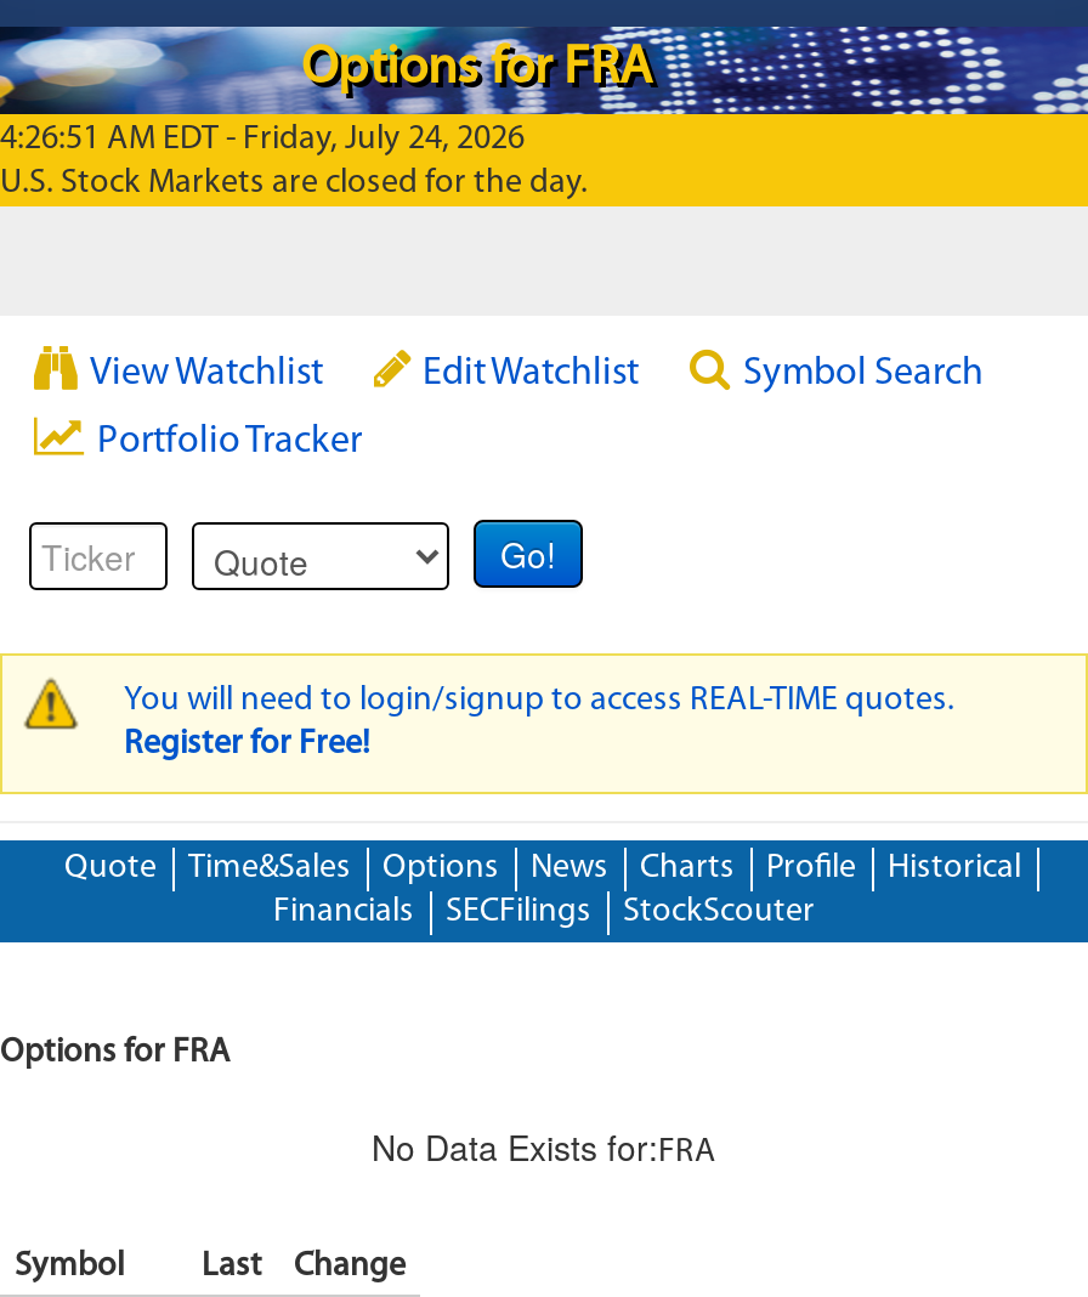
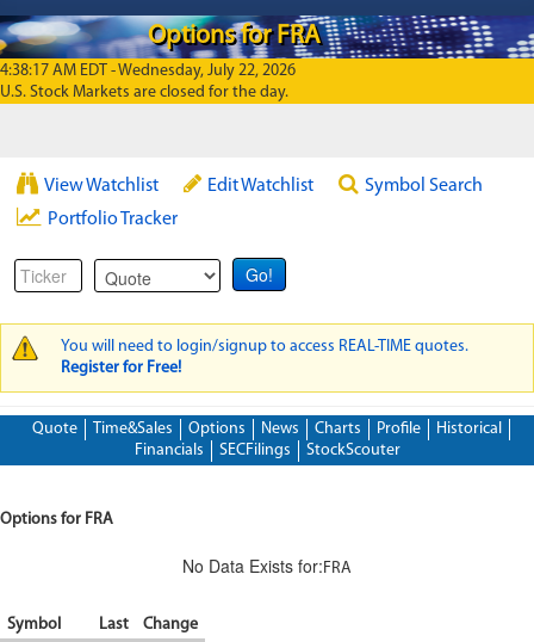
[0,121,525,158] 4:26:51 AM EDT - Friday, July 24, 2026 -> [0,62,296,80] 4:38:17 AM EDT - Wednesday, July 22, 2026

